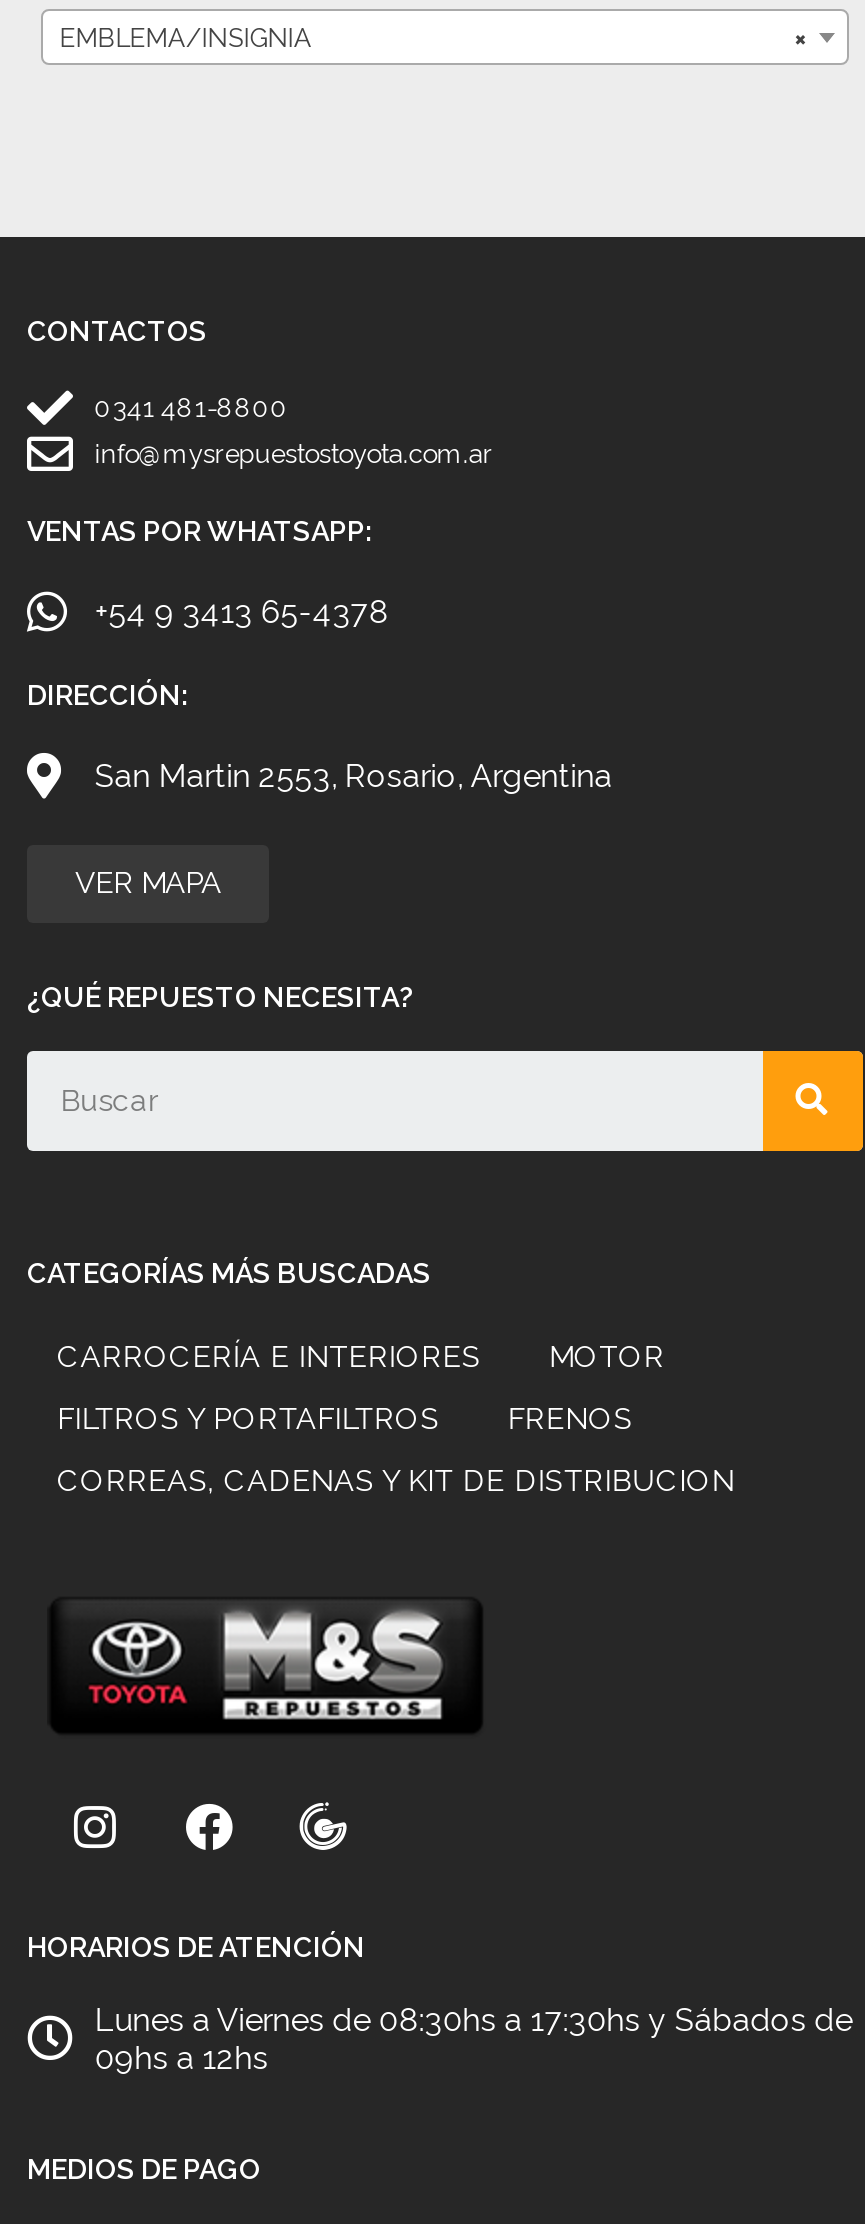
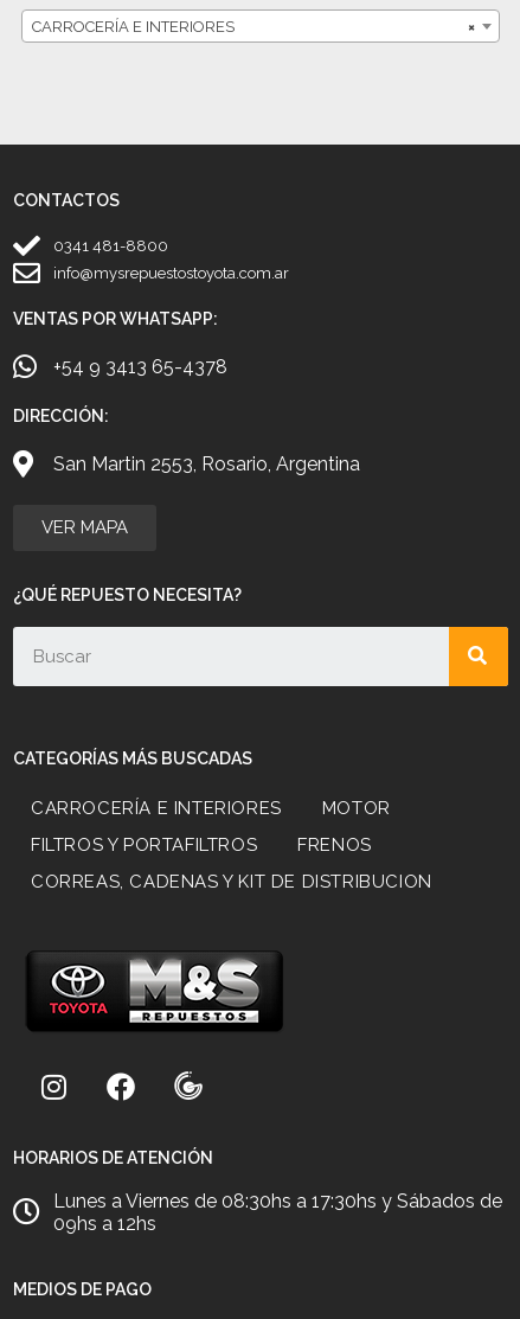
[60,22,312,52] EMBLEMA/INSIGNIA -> [32,17,235,35] CARROCERÍA E INTERIORES

